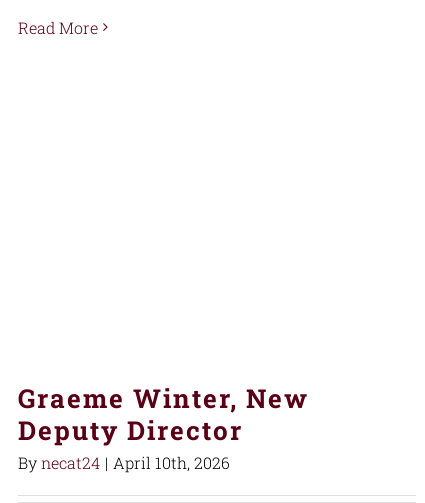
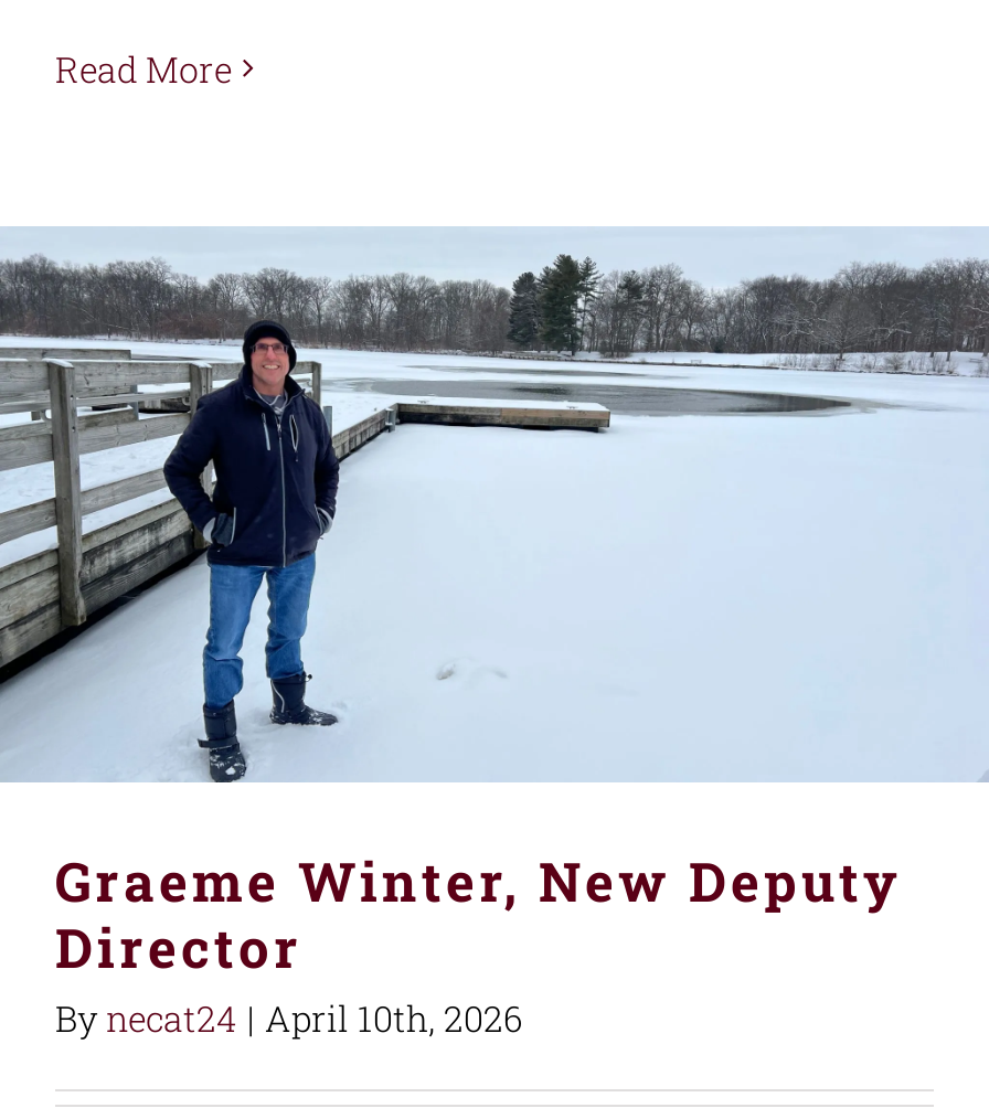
none -> [7,226,982,787] [image]

